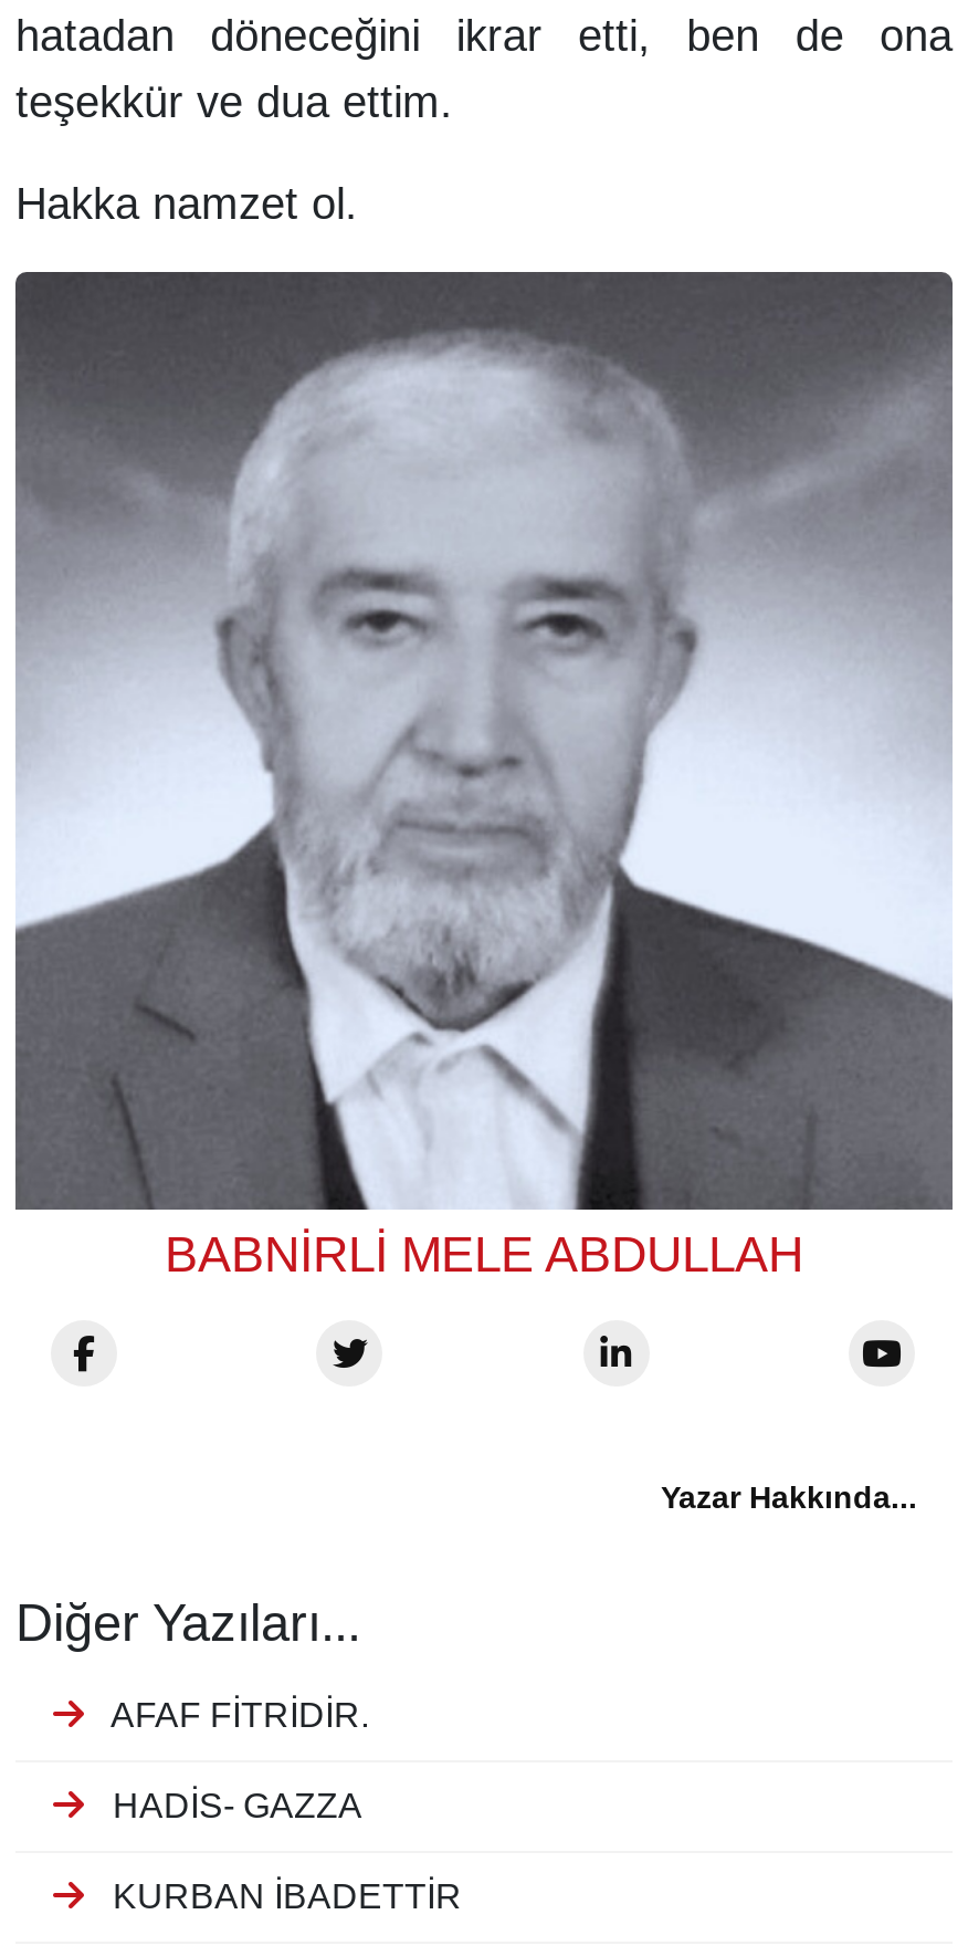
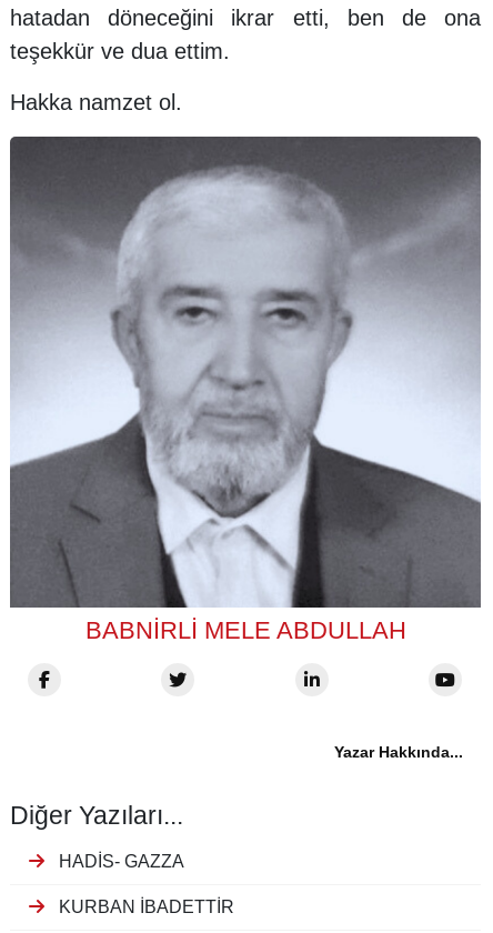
[104,1695,369,1733] AFAF FİTRİDİR. -> none

